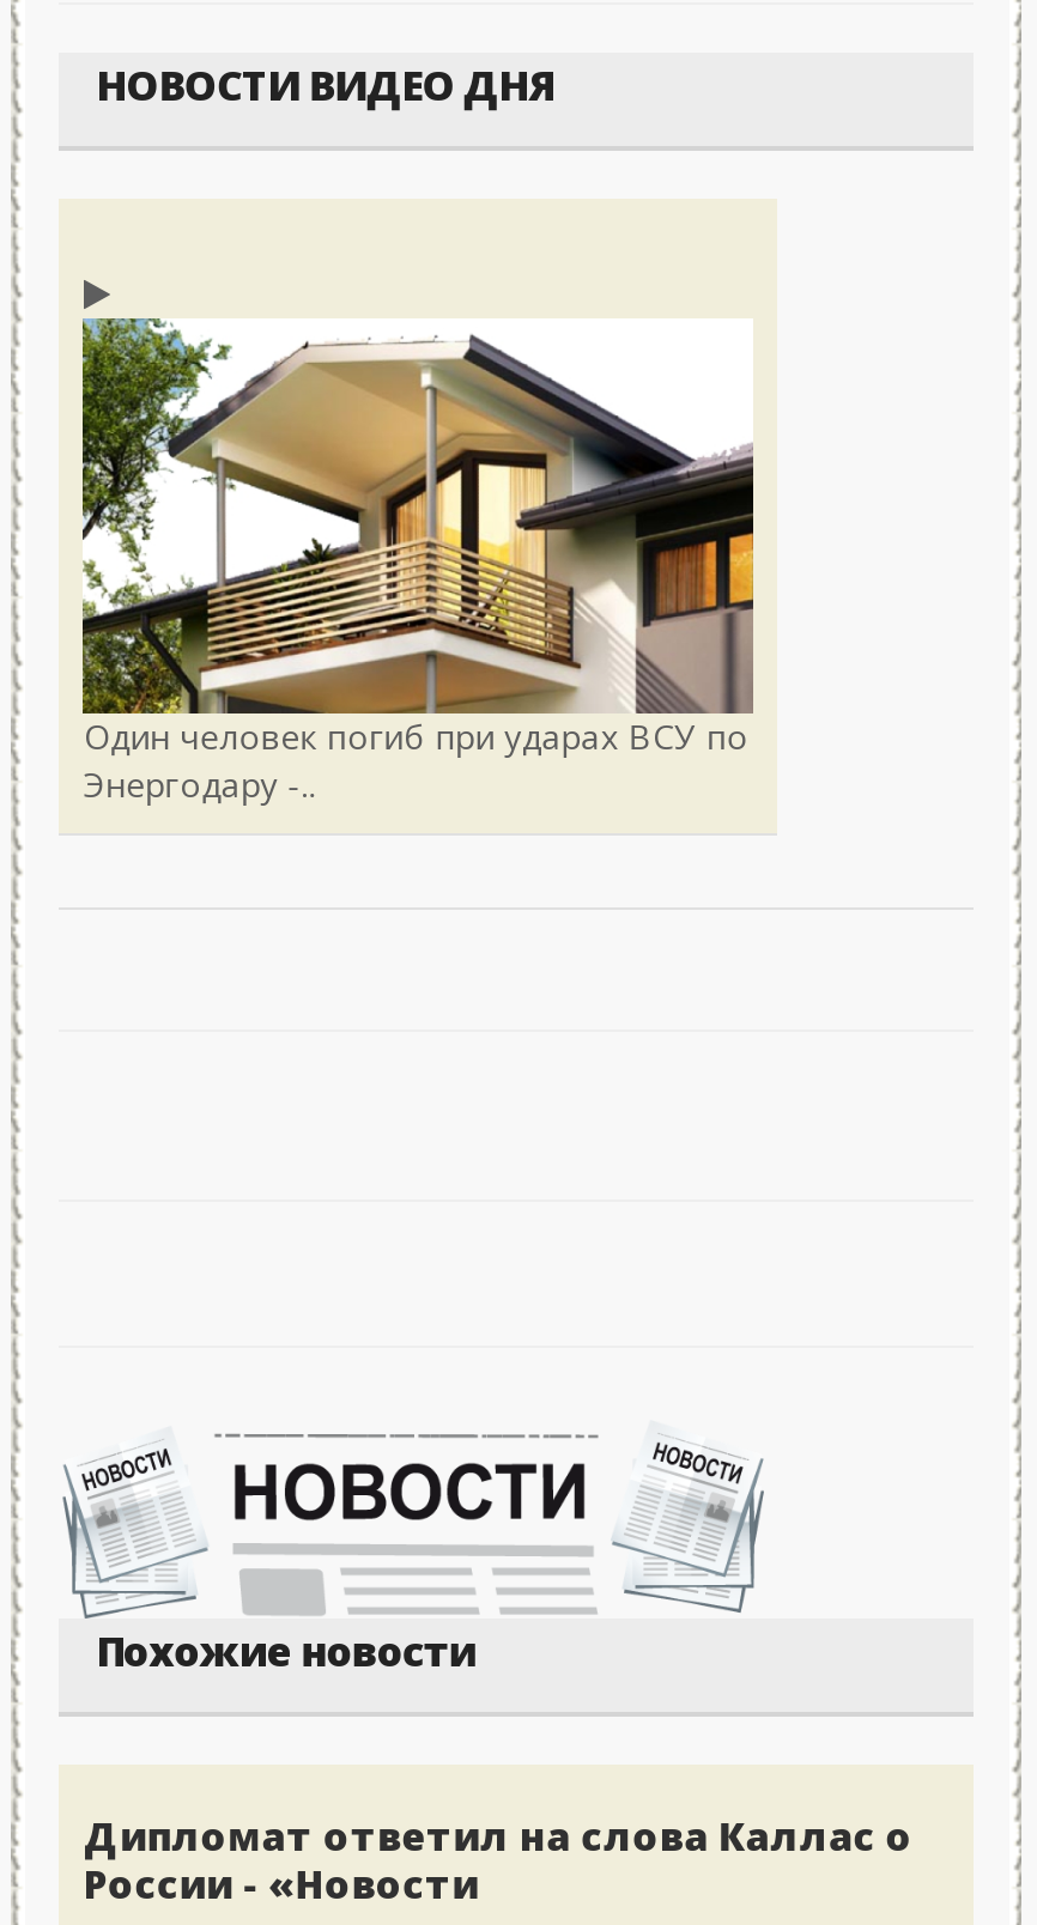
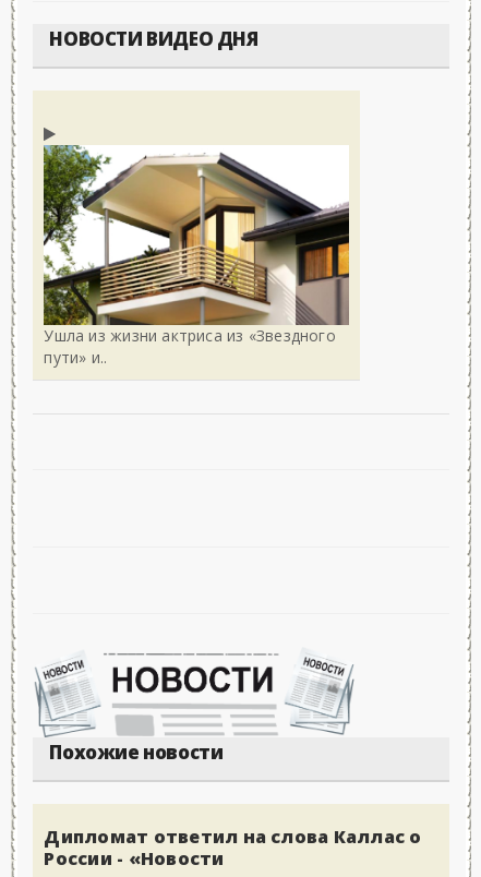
[84,713,748,806] Один человек погиб при ударах ВСУ по | Энергодару -.. -> [44,325,336,367] Ушла из жизни актриса из «Звездного | пути» и..

